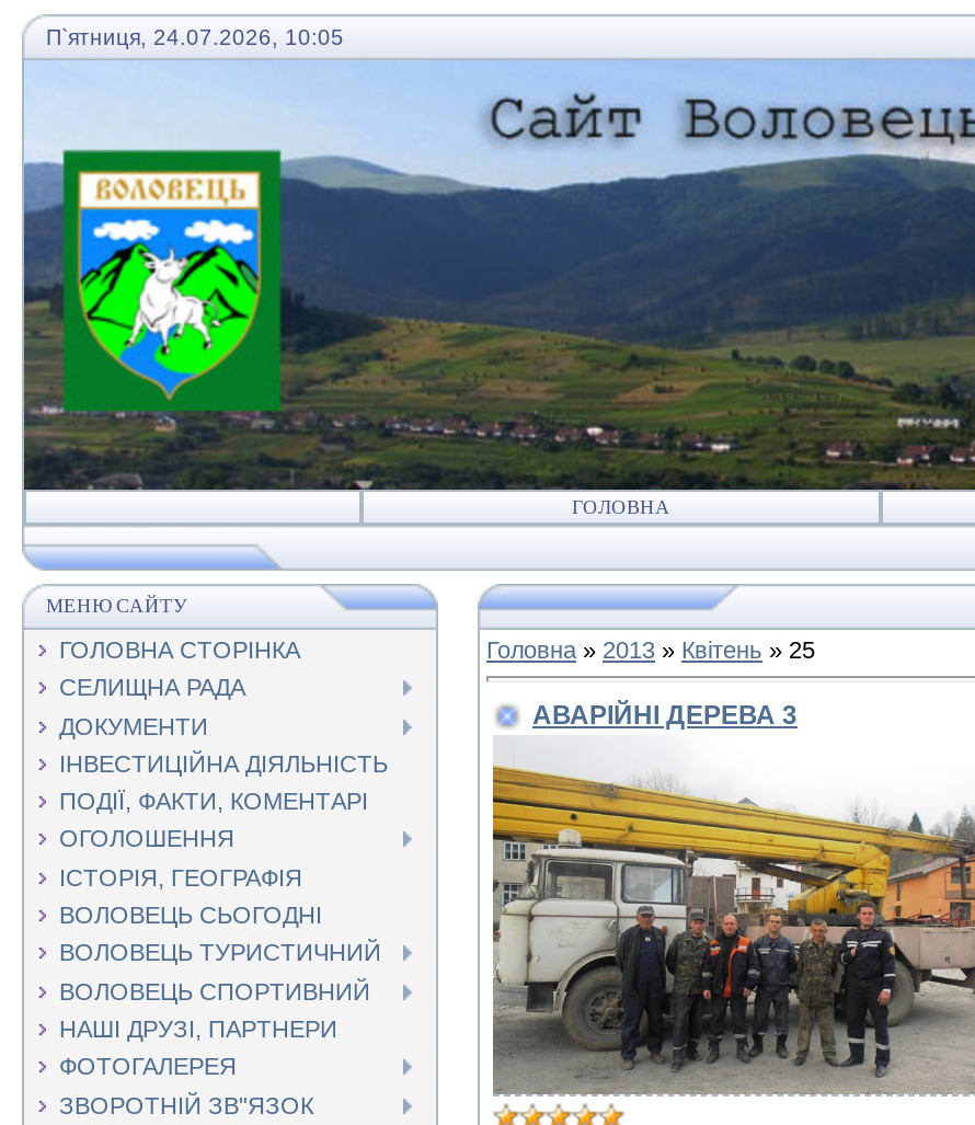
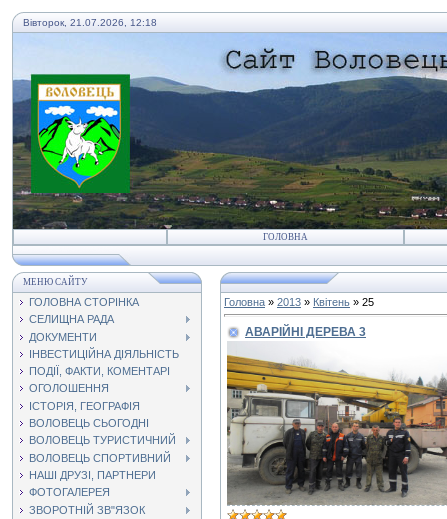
[46,25,344,49] П`ятниця, 24.07.2026, 10:05 -> [23,17,157,28] Вівторок, 21.07.2026, 12:18

